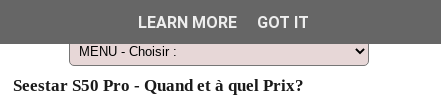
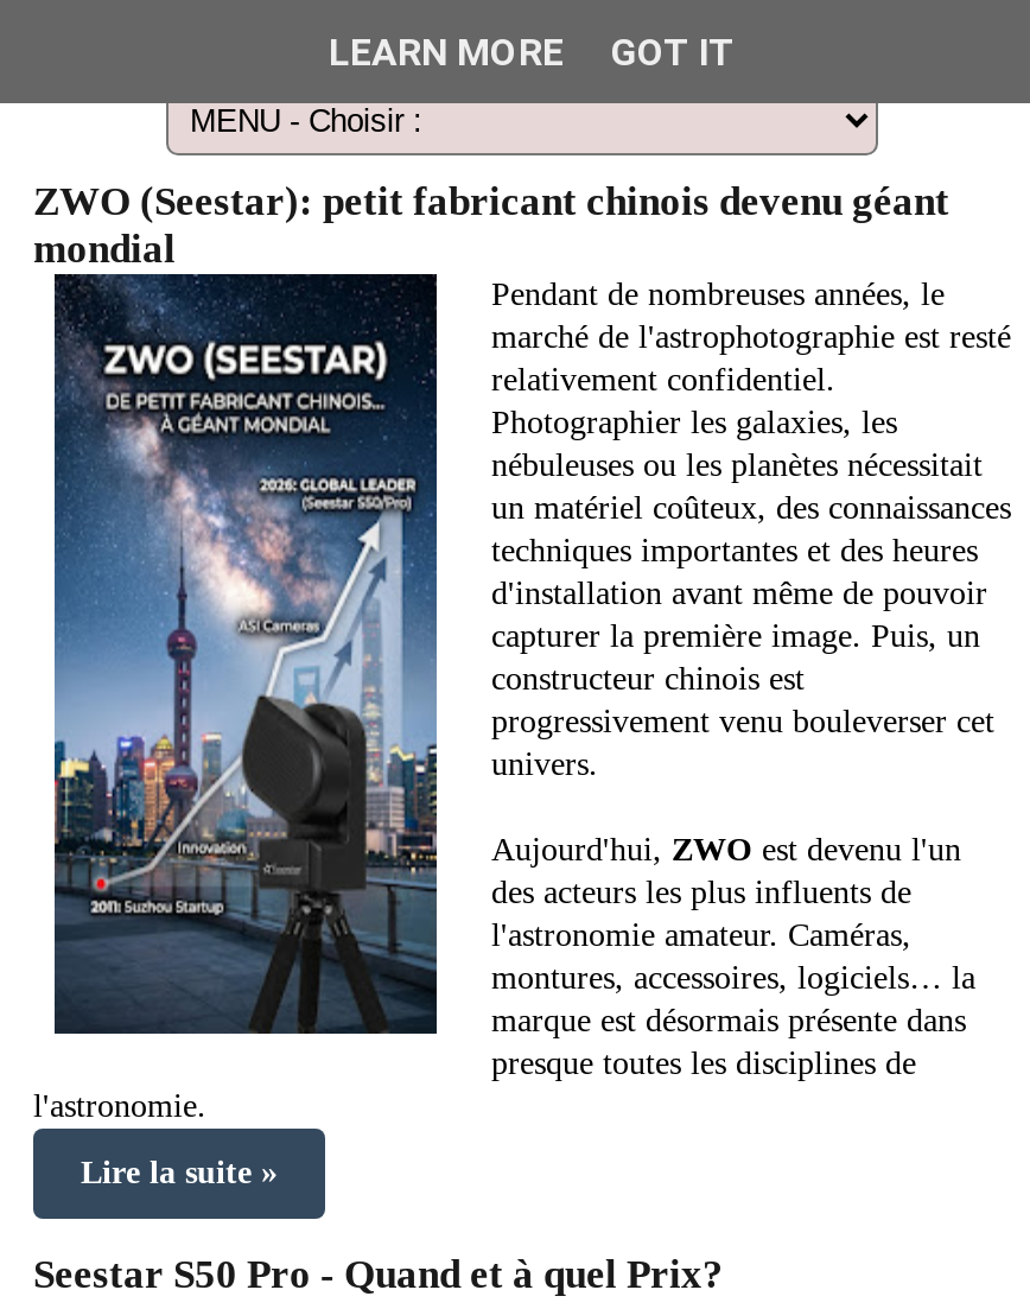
none -> [33,180,1011,1191] [image] | ZWO (Seestar): petit fabricant chinois devenu géant | mondial | Pendant de nombreuses années, le | marché de l'astrophotographie est resté | relativement confidentiel. | Photographier les galaxies, les | nébuleuses ou les planètes nécessitait | un matériel coûteux, des connaissances | techniques importantes et des heures | d'installation avant même de pouvoir | capturer la première image. Puis, un | constructeur chinois est | progressivement venu bouleverser cet | univers. | Aujourd'hui, ZWO est devenu l'un | des acteurs les plus influents de | l'astronomie amateur. Caméras, | montures, accessoires, logiciels… la | marque est désormais présente dans | presque toutes les disciplines de | l'astronomie. | Lire la suite »

